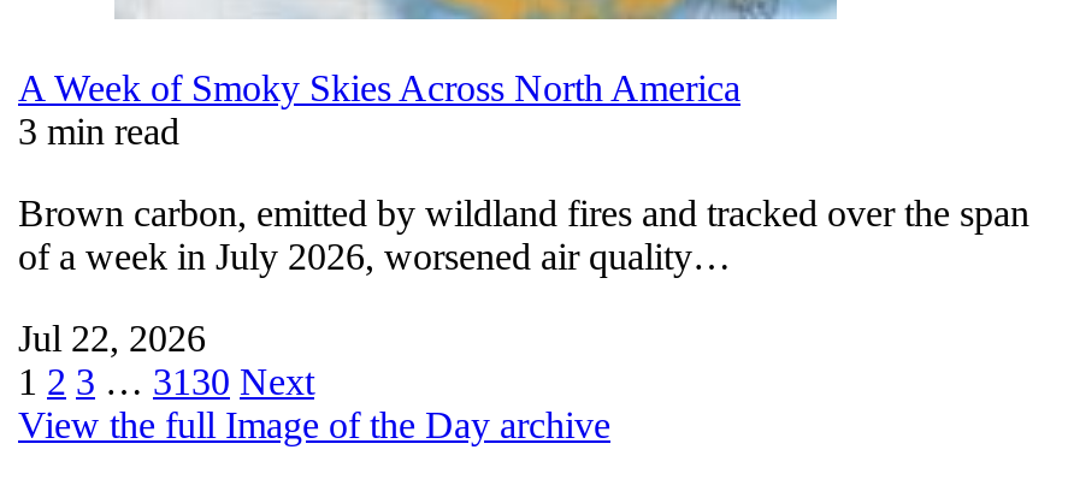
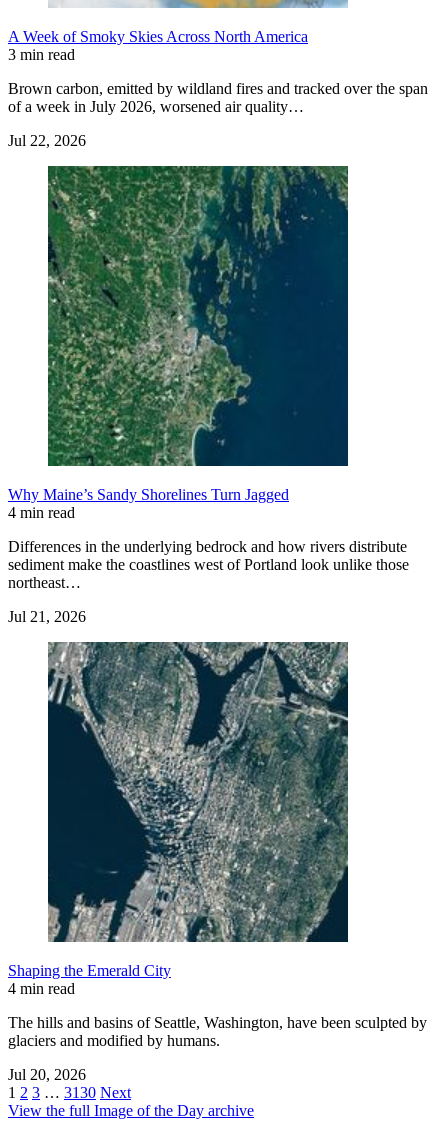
none -> [8,165,409,625] [image] | Why Maine’s Sandy Shorelines Turn Jagged | 4 min read | Differences in the underlying bedrock and how rivers distribute | sediment make the coastlines west of Portland look unlike those | northeast… | Jul 21, 2026
none -> [8,641,427,1083] [image] | Shaping the Emerald City | 4 min read | The hills and basins of Seattle, Washington, have been sculpted by | glaciers and modified by humans. | Jul 20, 2026

